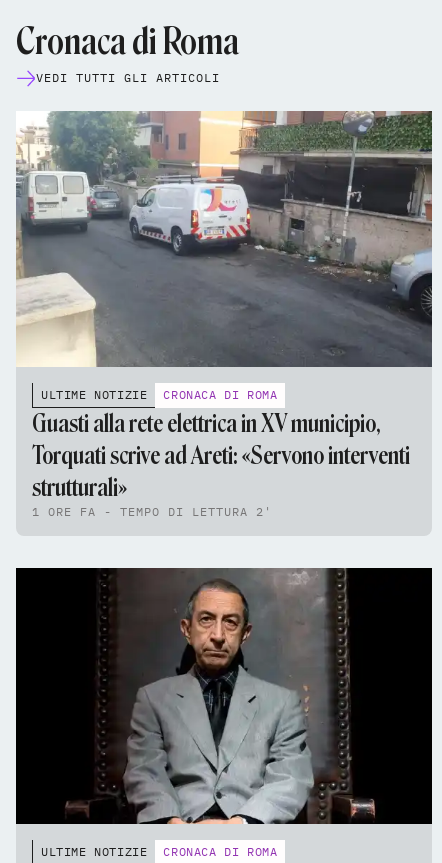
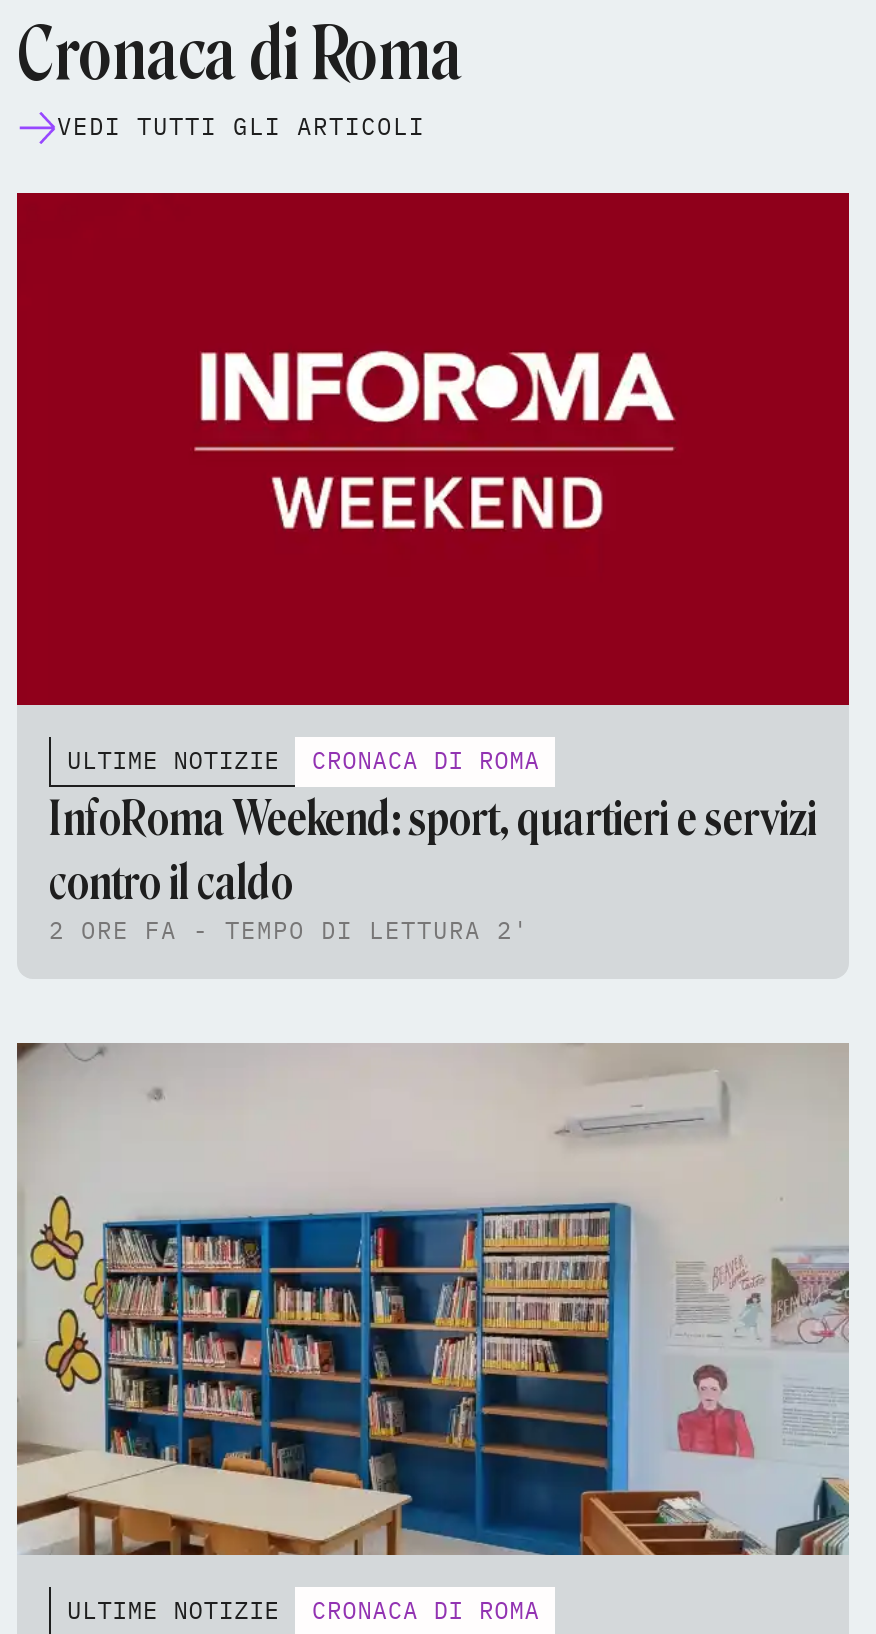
[15,110,433,368] [image] -> [15,190,851,708] [image]
[32,409,410,519] Guasti alla rete elettrica in XV municipio, | Torquati scrive ad Areti: «Servono interventi | strutturali» | 1 ORE FA - TEMPO DI LETTURA 2' -> [49,790,817,946] InfoRoma Weekend: sport, quartieri e servizi | contro il caldo | 2 ORE FA - TEMPO DI LETTURA 2'
[15,568,433,825] [image] -> [15,1044,851,1556] [image]

